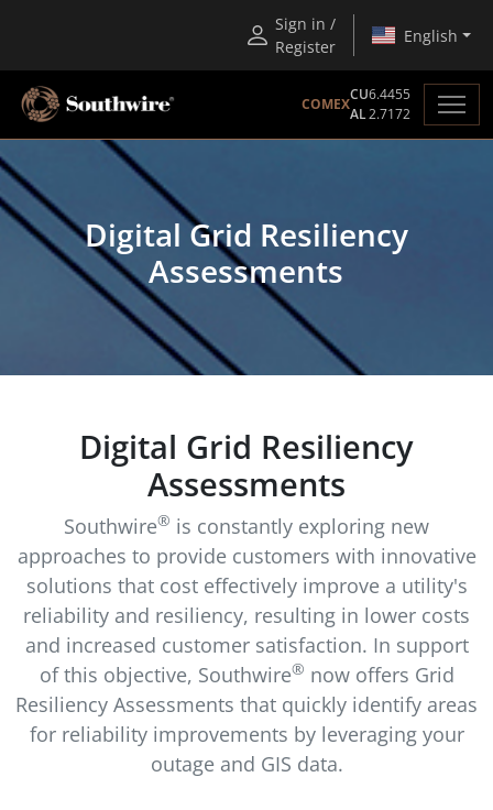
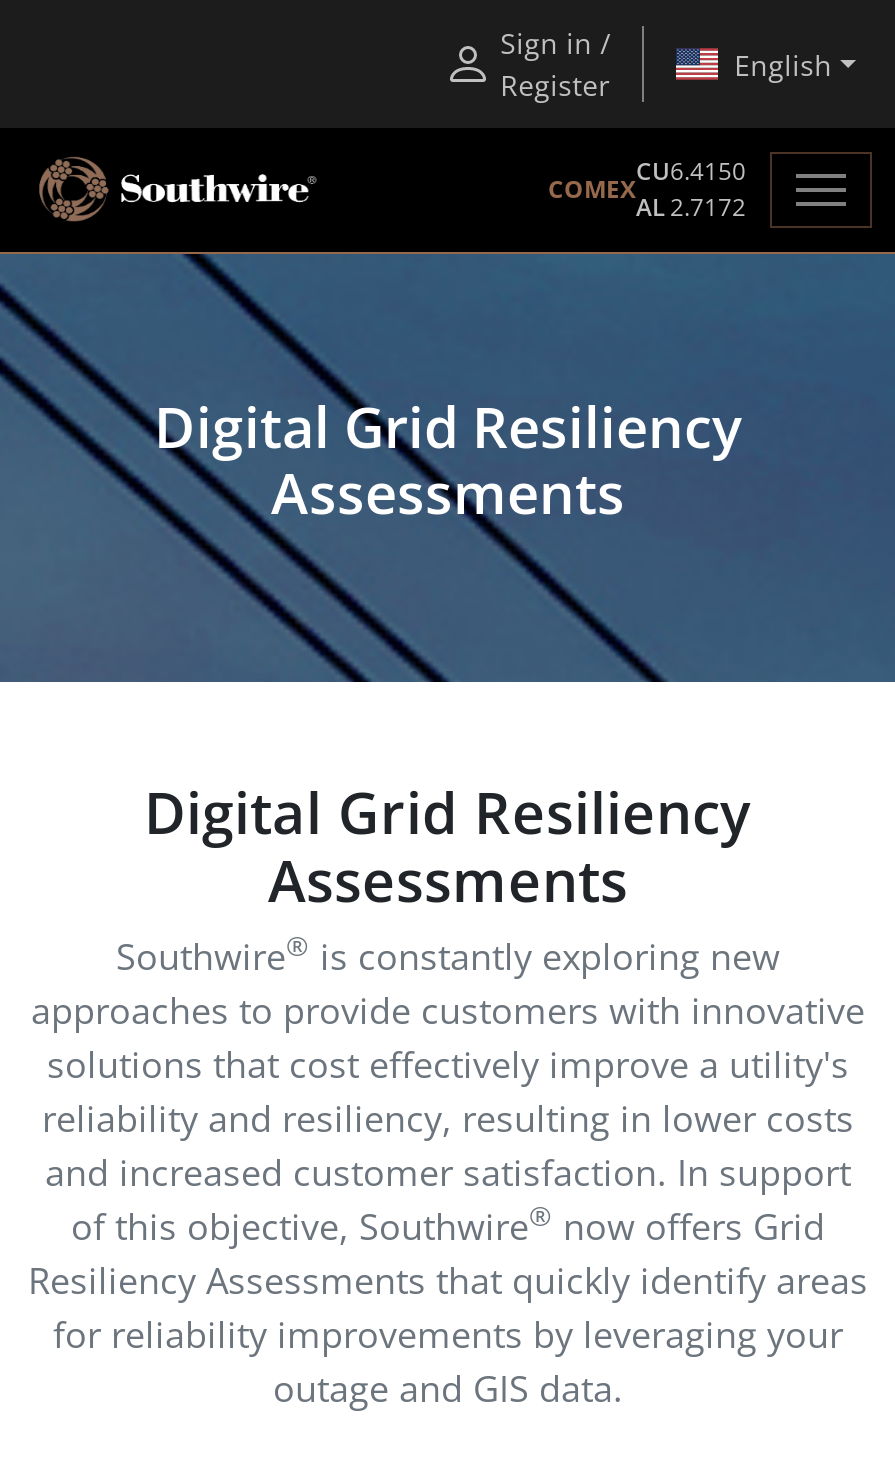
[350,85,410,103] CU6.4455 -> [636,154,746,188] CU6.4150

